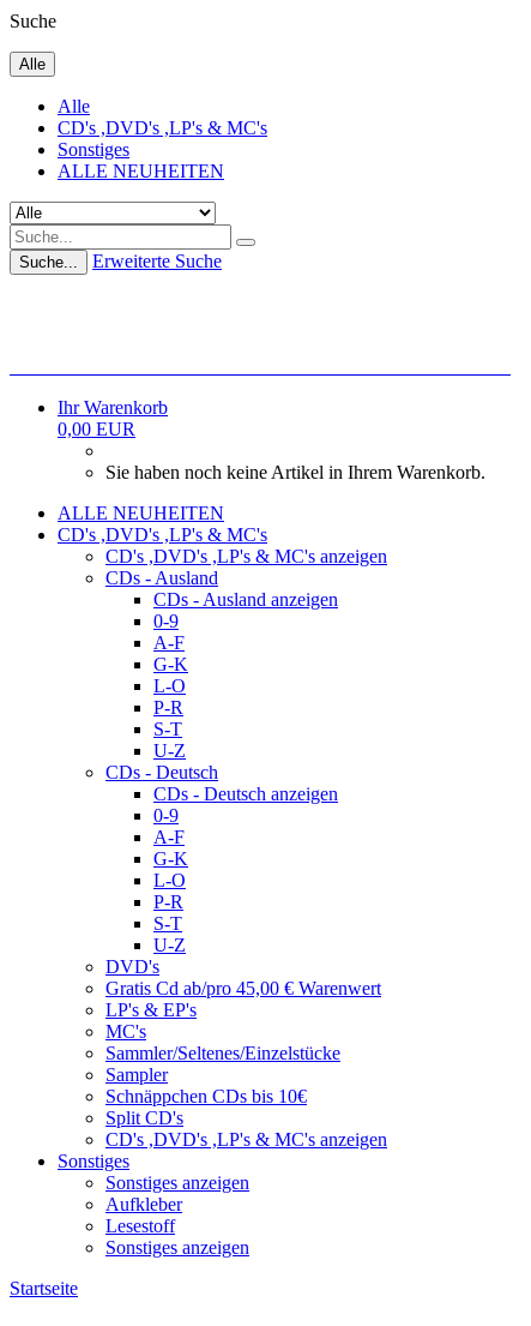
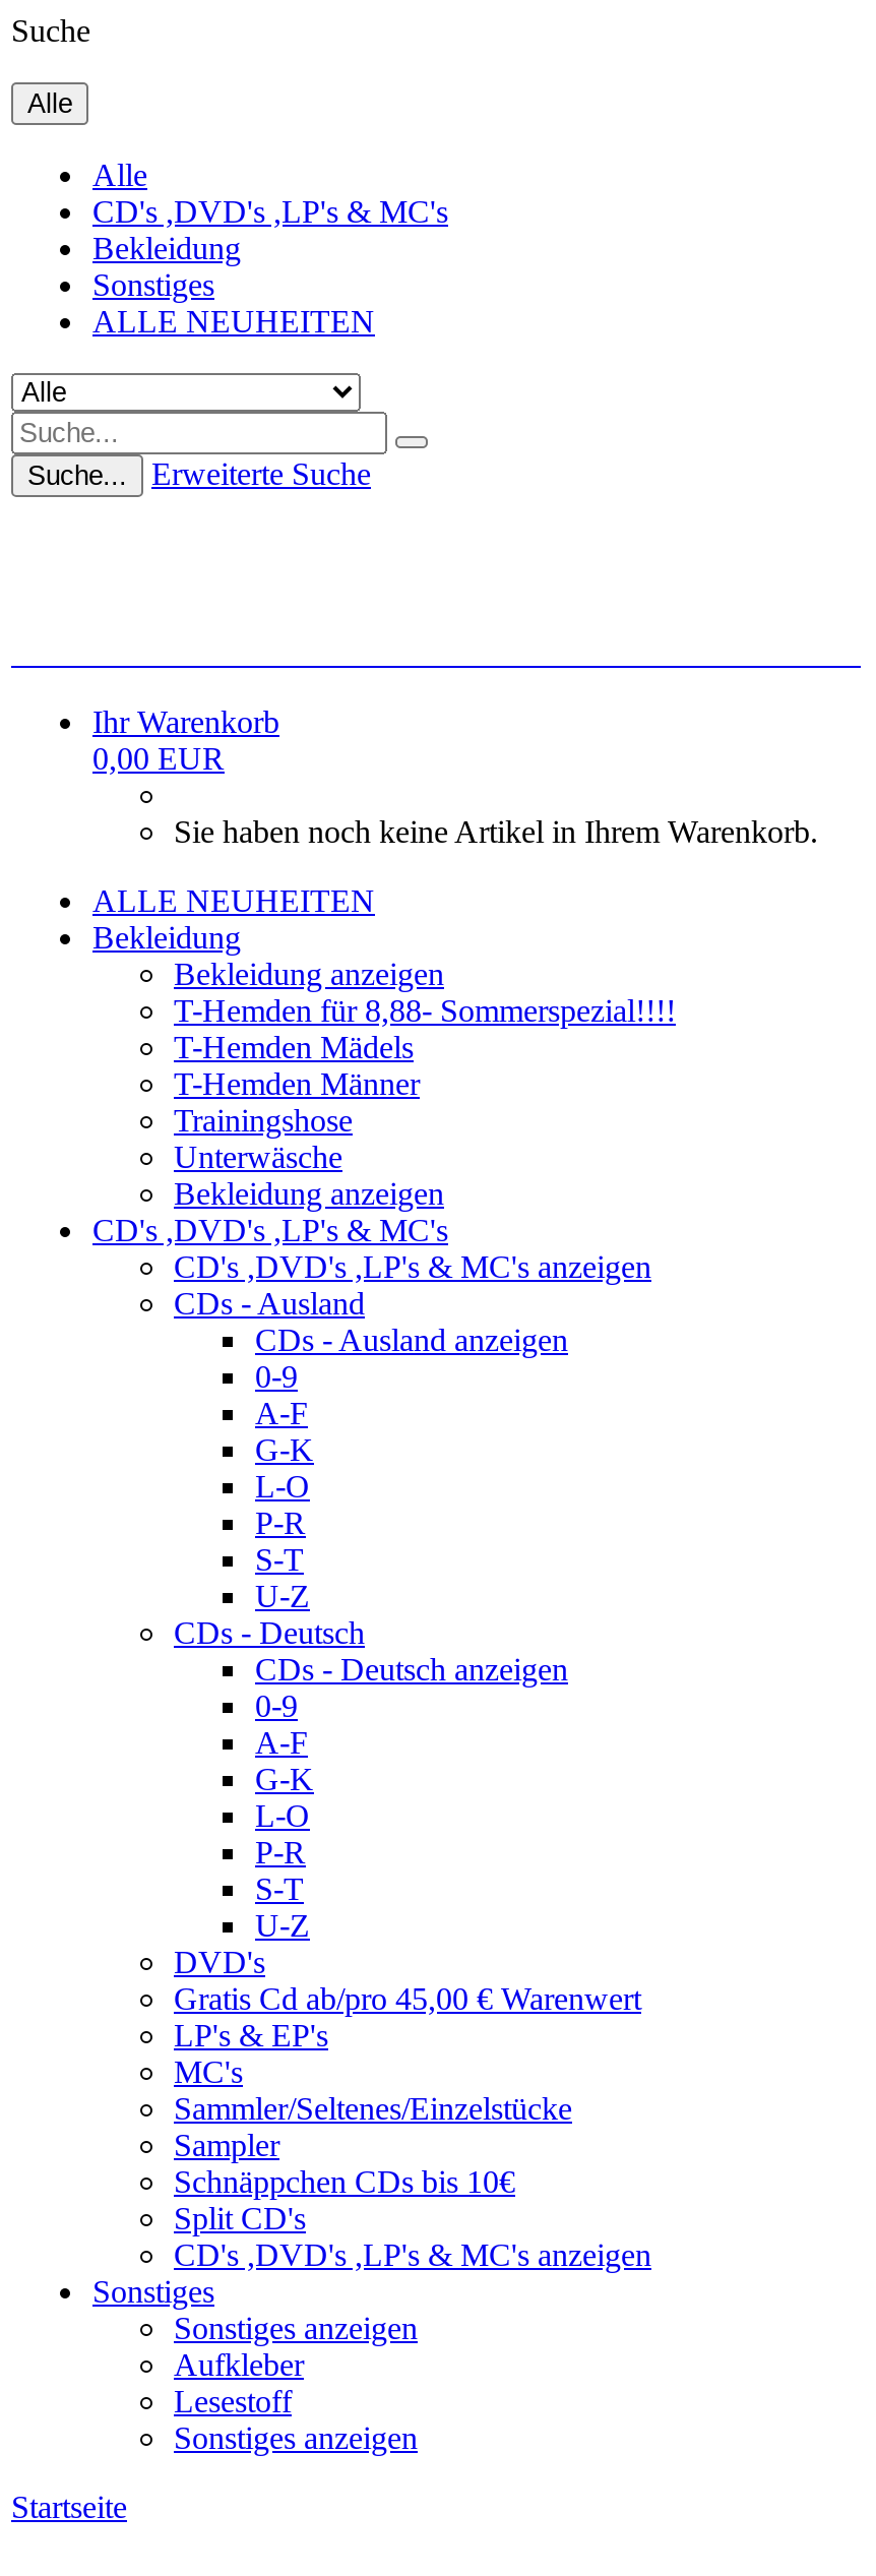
none -> [92,231,241,265] Bekleidung
none -> [92,920,676,1211] Bekleidung | Bekleidung anzeigen | T-Hemden für 8,88- Sommerspezial!!!! | T-Hemden Mädels | T-Hemden Männer | Trainingshose | Unterwäsche | Bekleidung anzeigen

